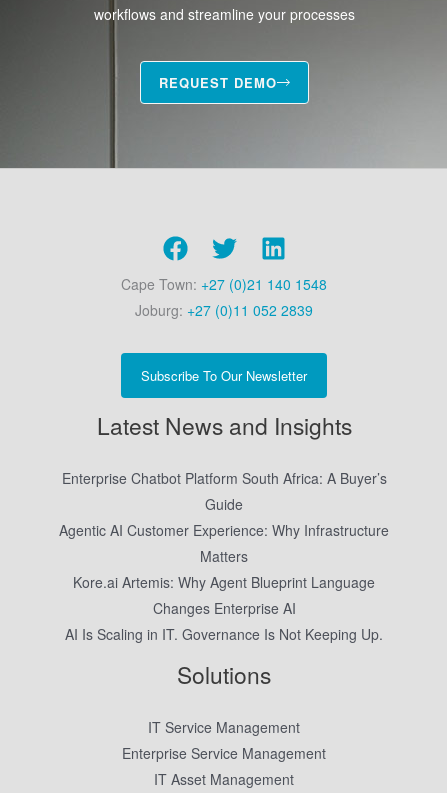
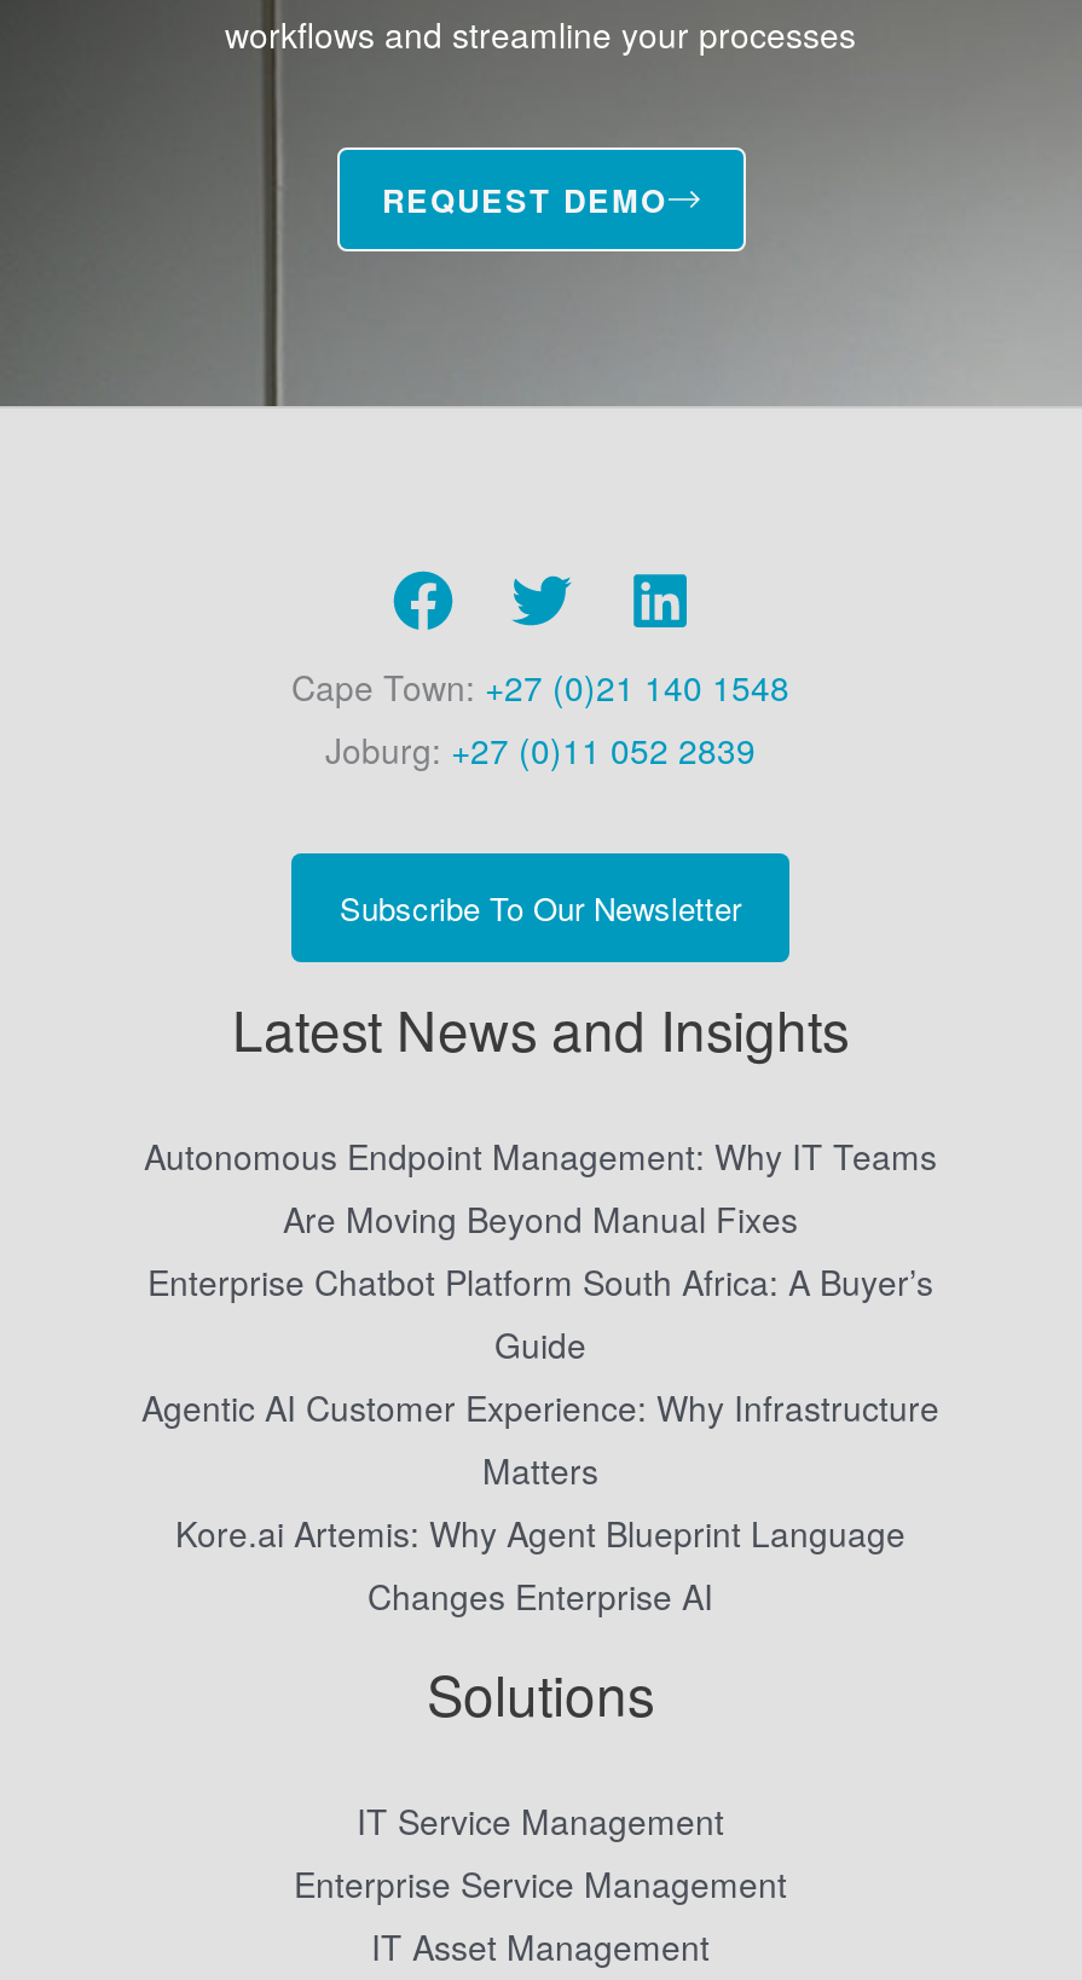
none -> [144,1131,937,1243] Autonomous Endpoint Management: Why IT Teams | Are Moving Beyond Manual Fixes
moved [59,468,389,618] -> [141,1257,939,1620]: Enterprise Chatbot Platform South Africa: A Buyer’s | Guide | Agentic AI Customer Experience: Why Infrastructure | Matters | Kore.ai Artemis: Why Agent Blueprint Language | Changes Enterprise AI
[65,624,383,644] AI Is Scaling in IT. Governance Is Not Keeping Up. -> none

